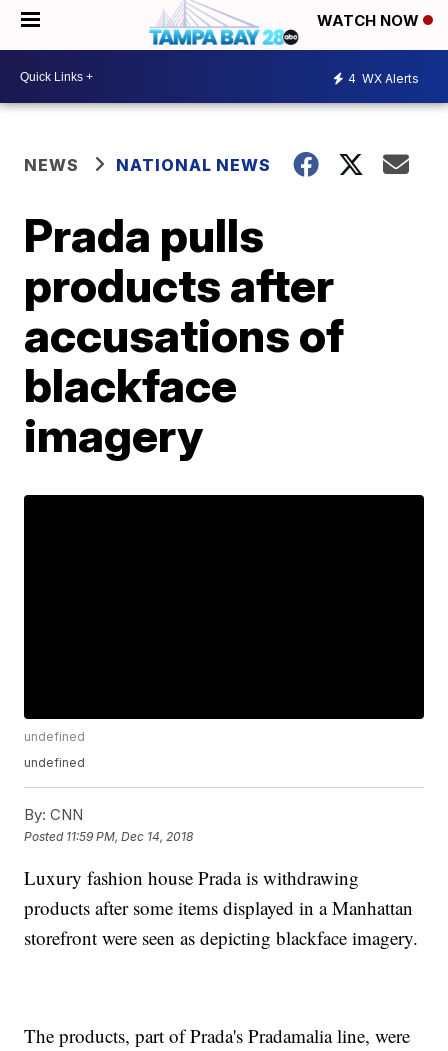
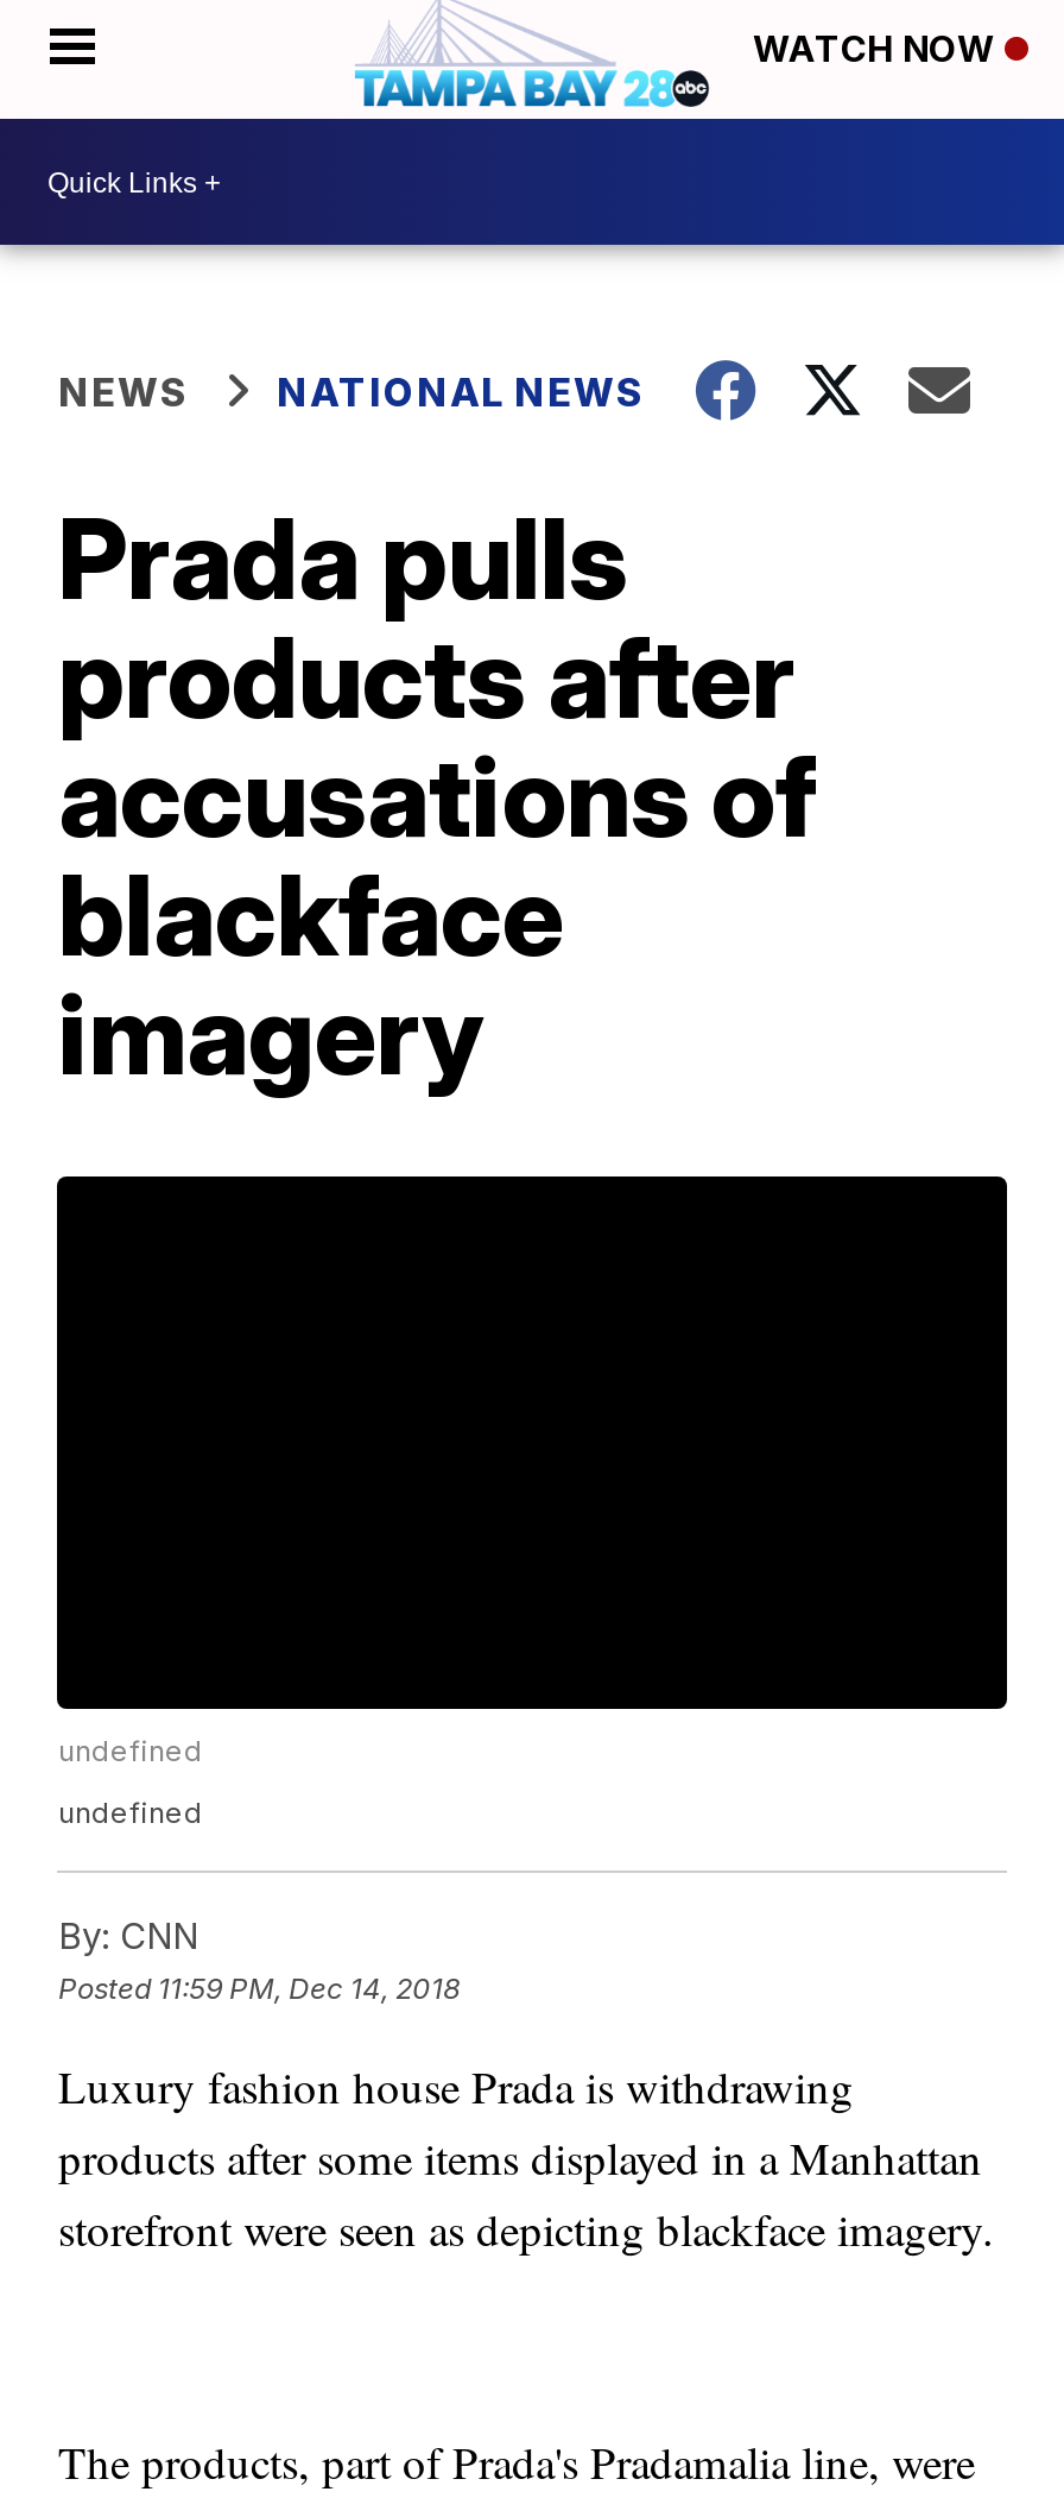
[348,70,419,85] 4 WX Alerts -> none

